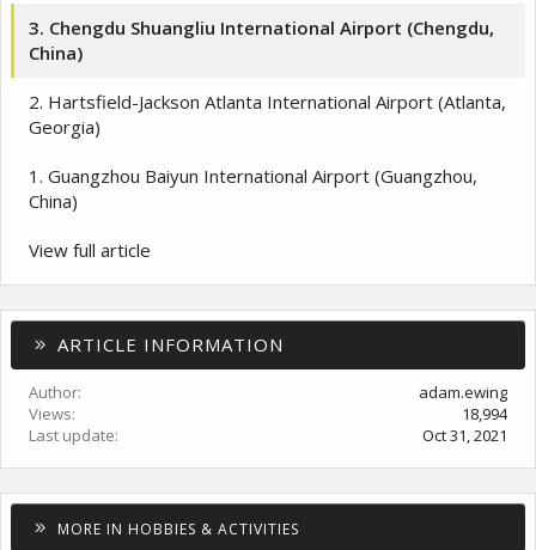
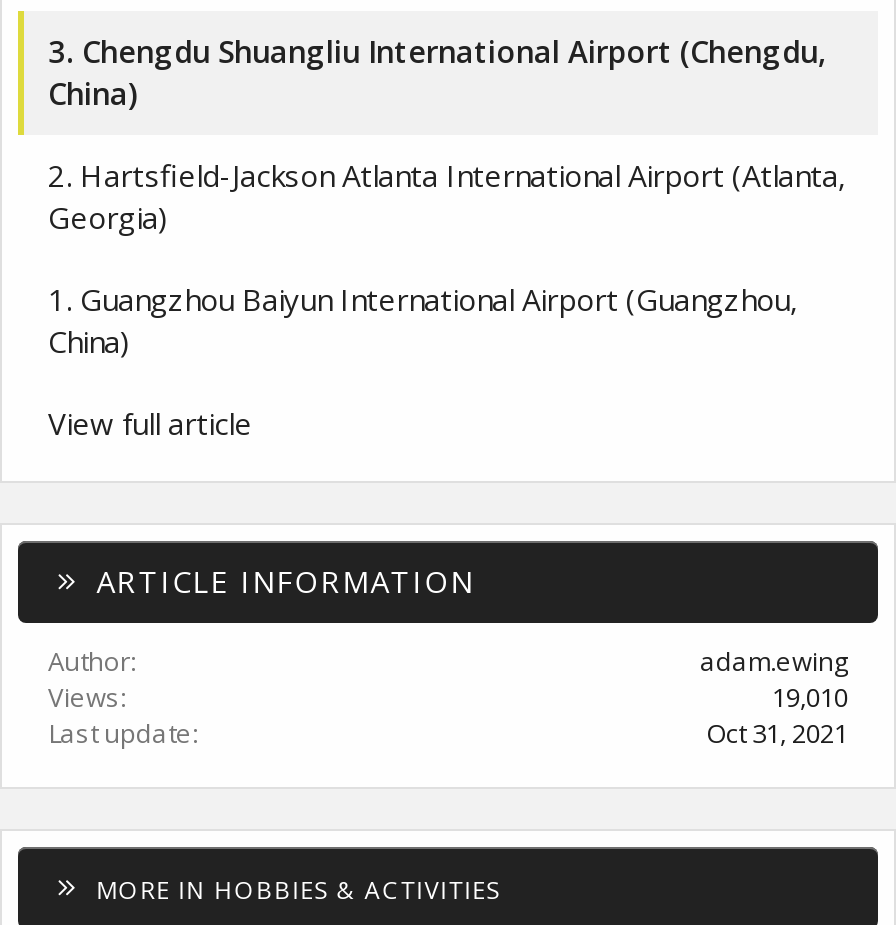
[462,402,507,424] 18,994 -> [772,678,848,714] 19,010

